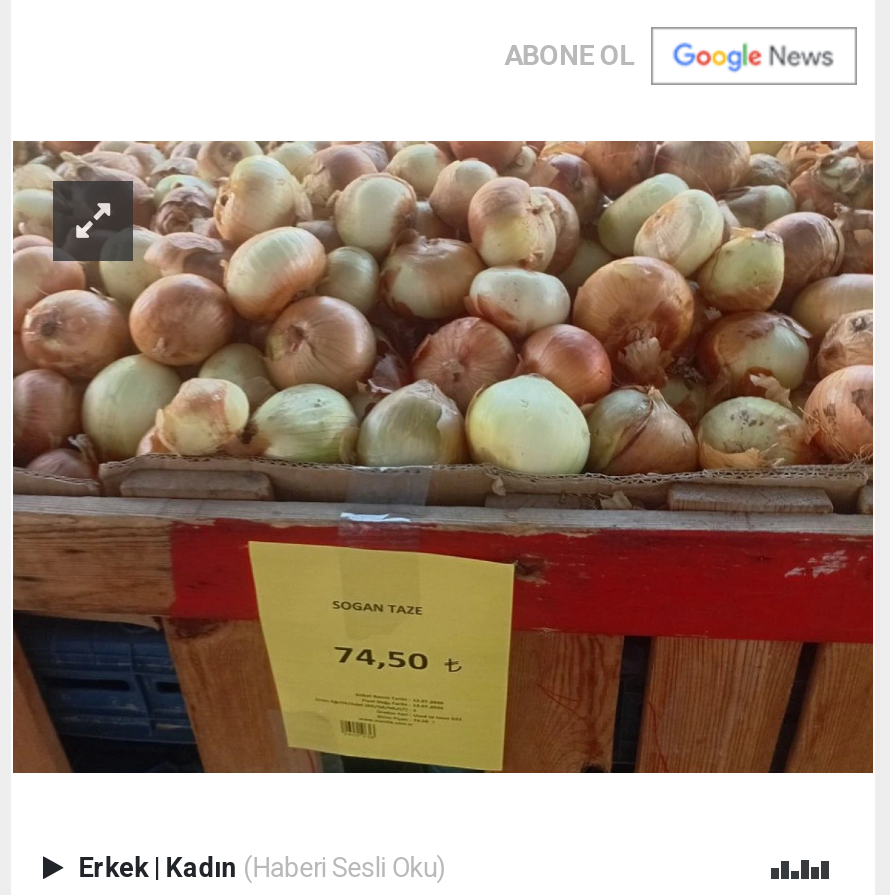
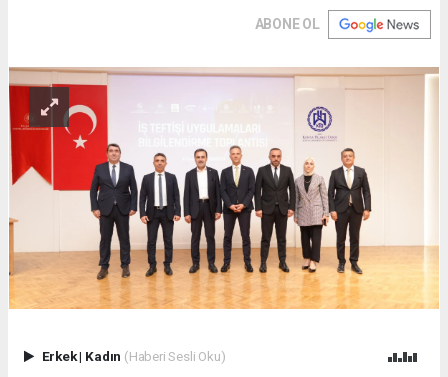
[11,141,875,775] [image] -> [8,67,439,310] [image]

